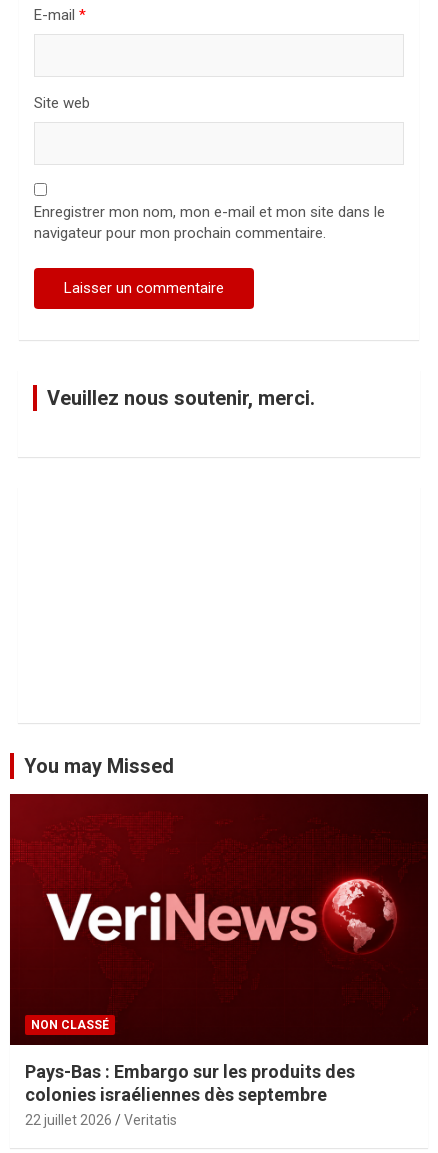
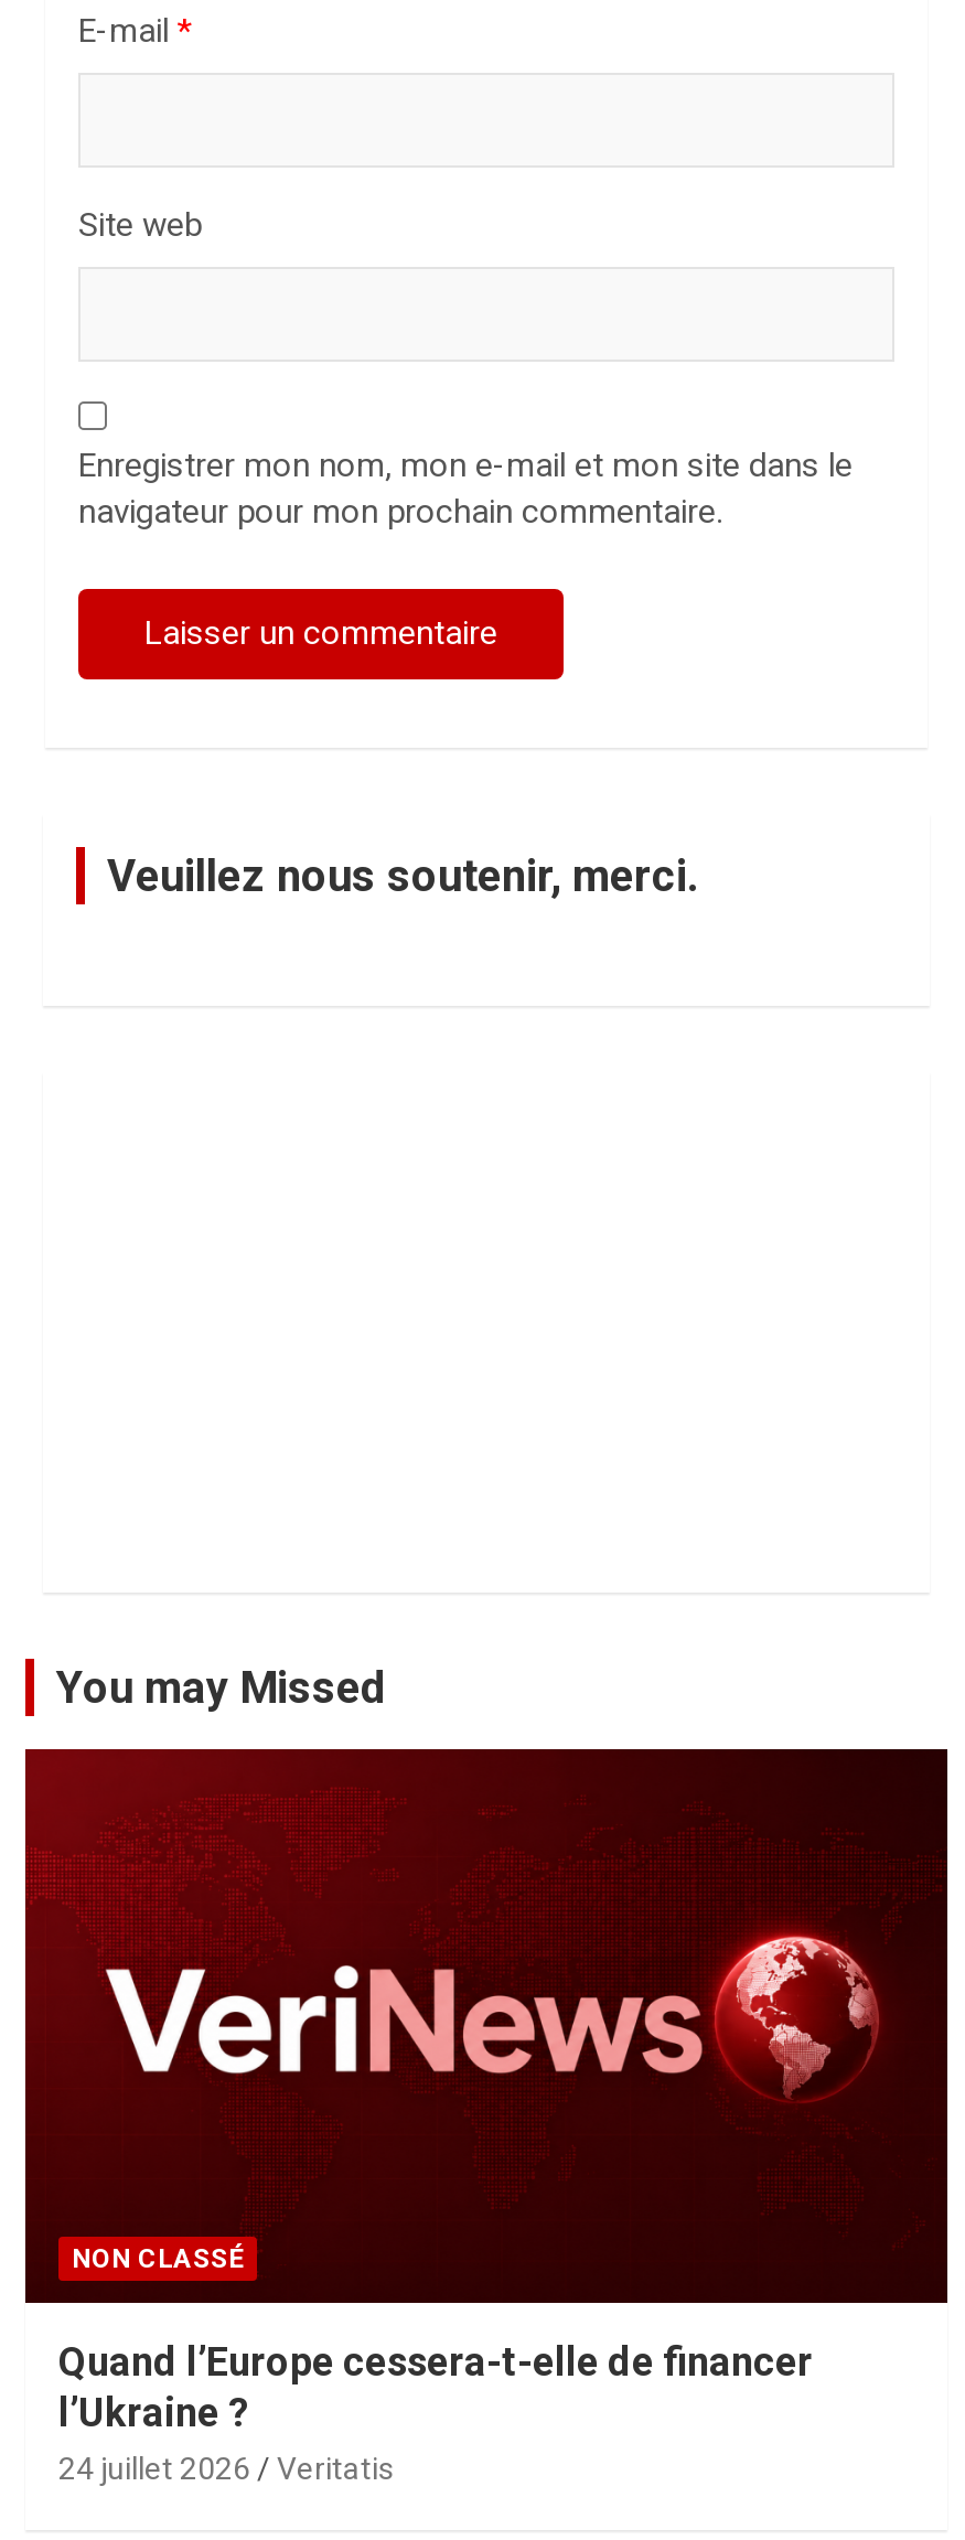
[25,1061,355,1128] Pays-Bas : Embargo sur les produits des | colonies israéliennes dès septembre | 22 juillet 2026 -> [58,2337,813,2485] Quand l’Europe cessera-t-elle de financer | l’Ukraine ? | 24 juillet 2026

